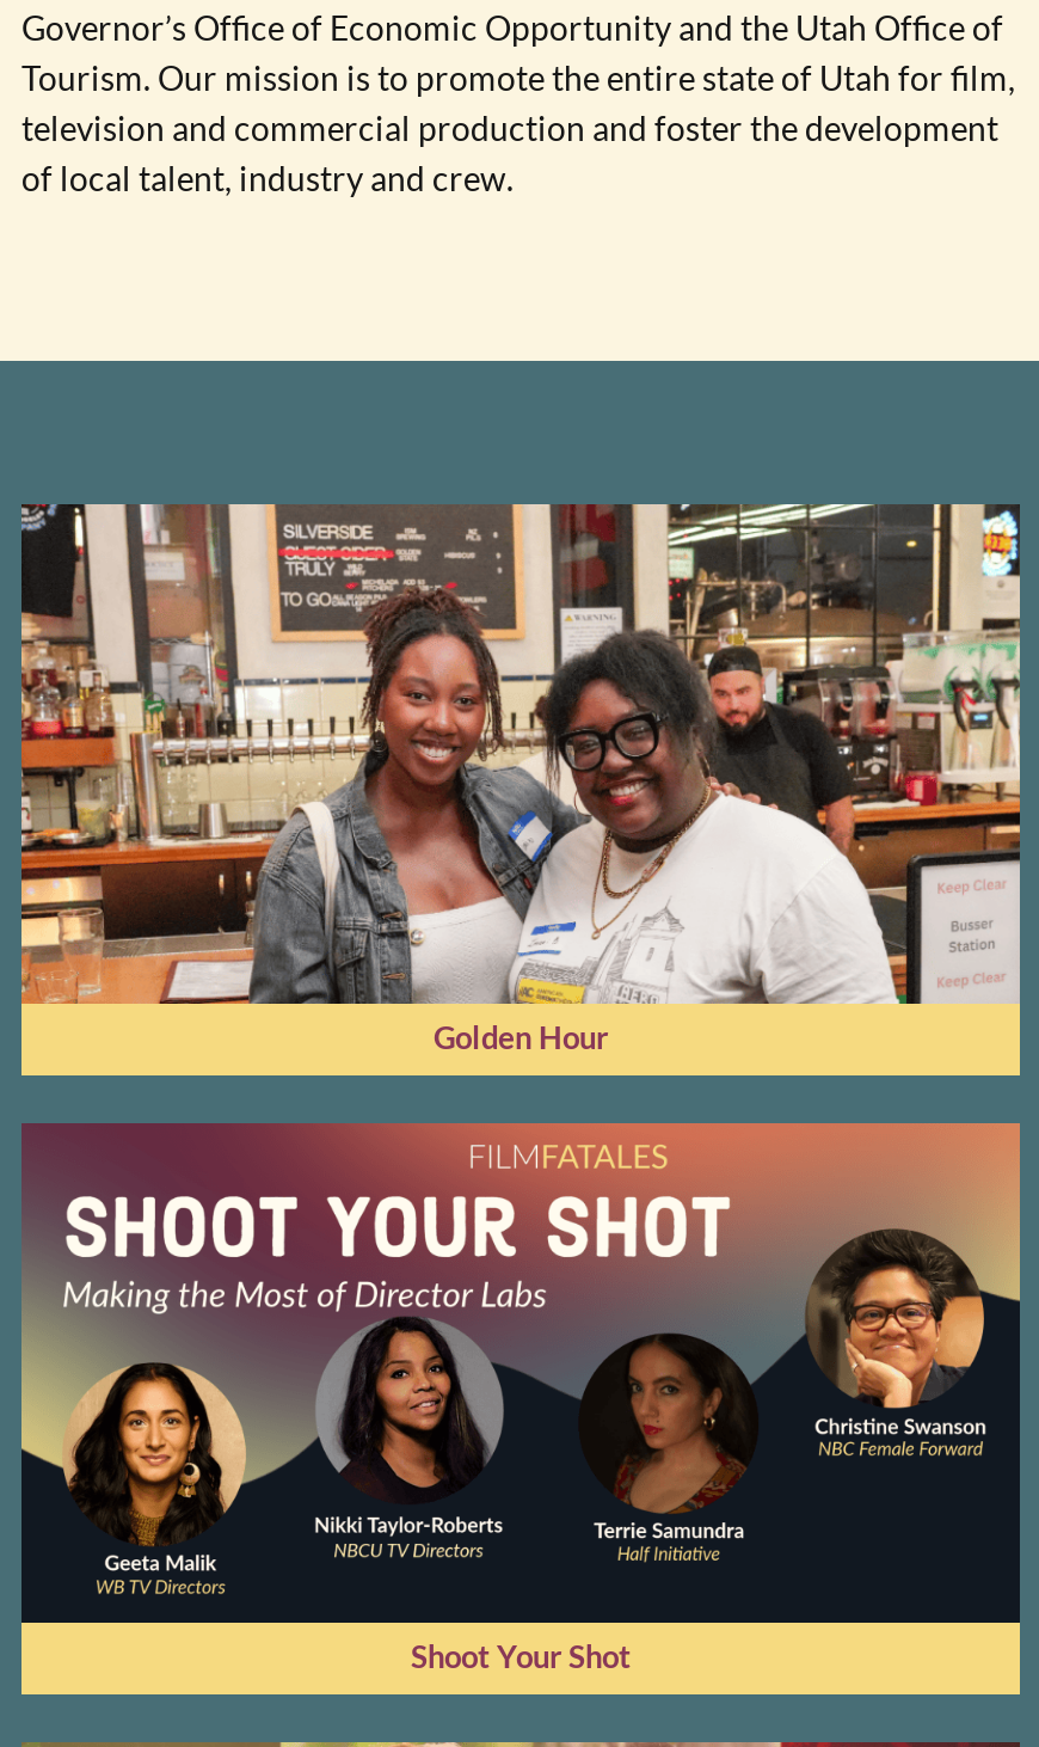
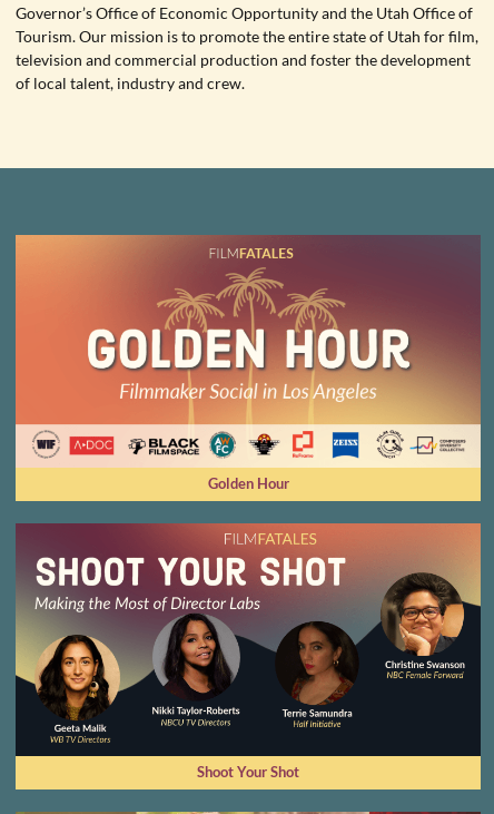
[19,502,1022,1006] [image] -> [14,234,481,468] [image]

